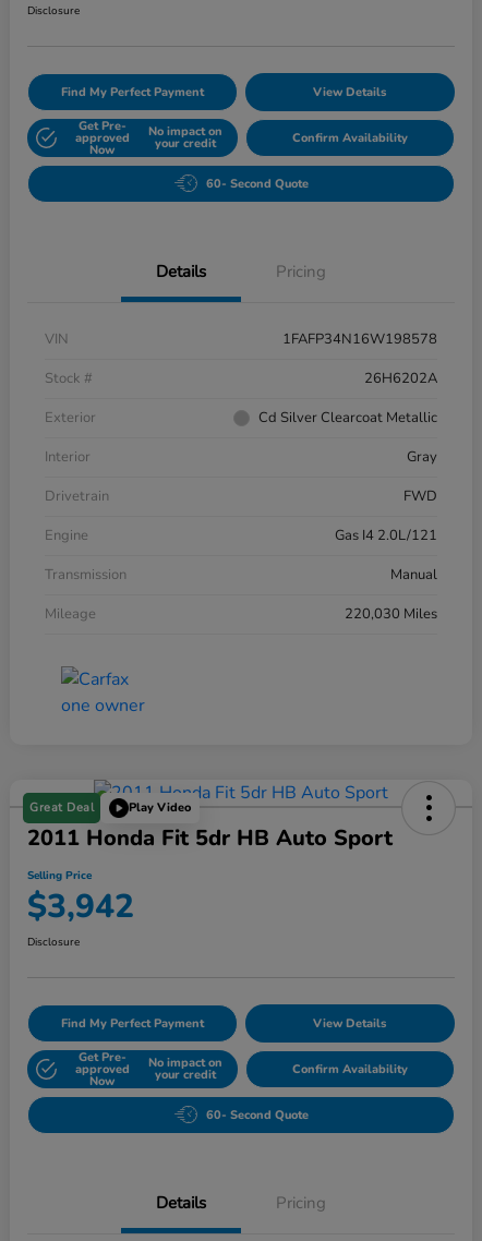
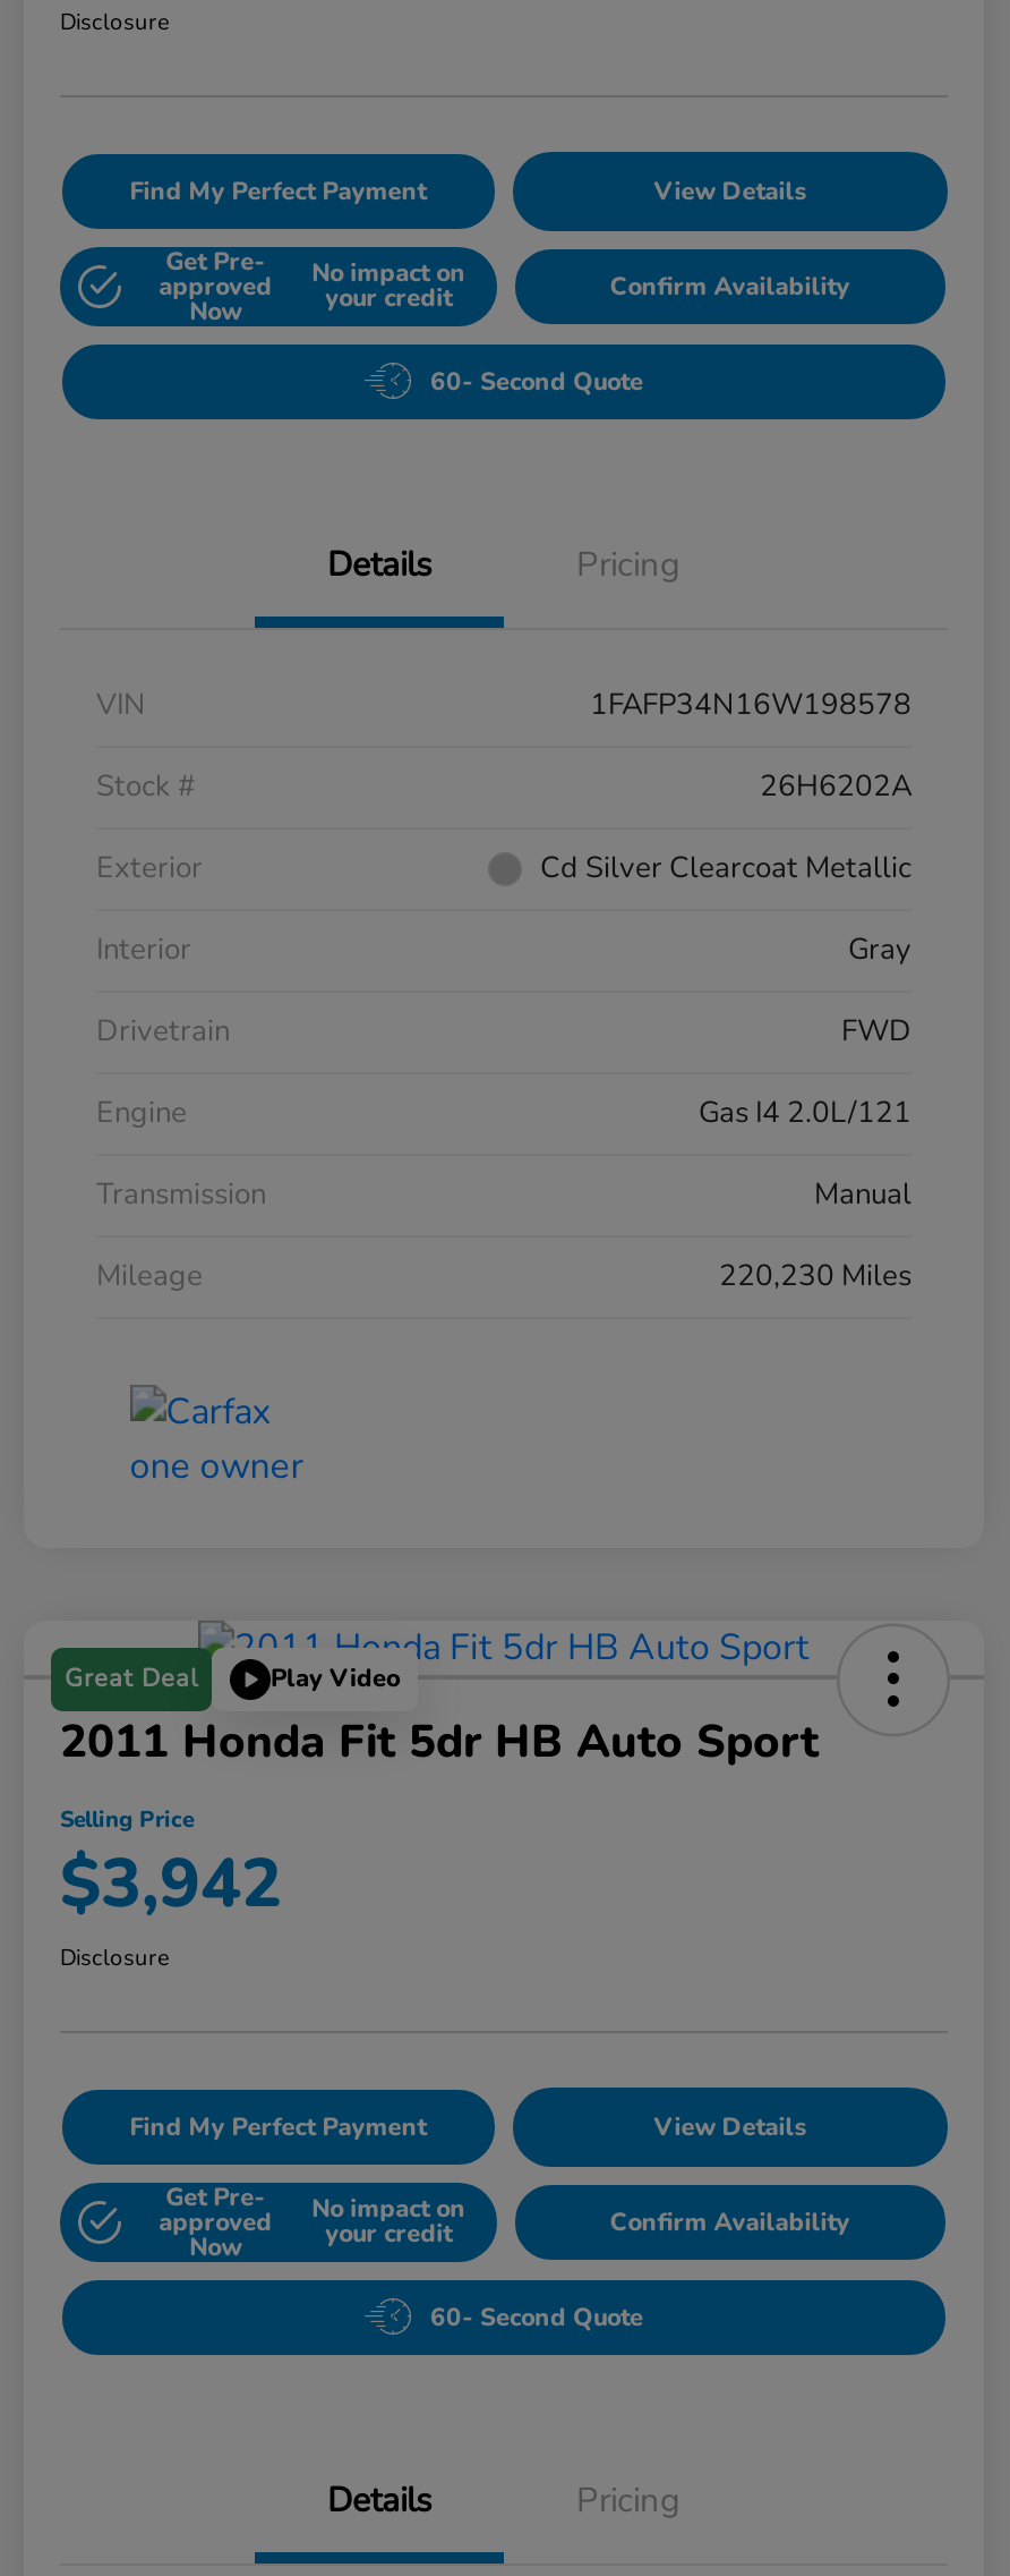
[345,604,437,624] 220,030 Miles -> [719,1255,911,1296] 220,230 Miles

